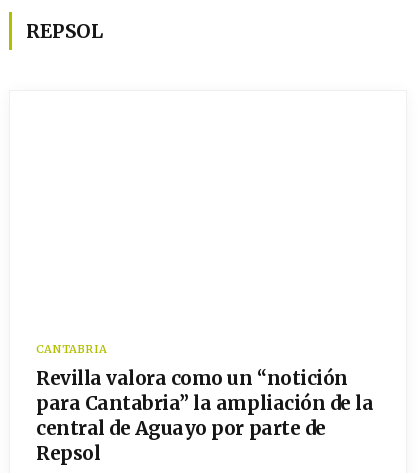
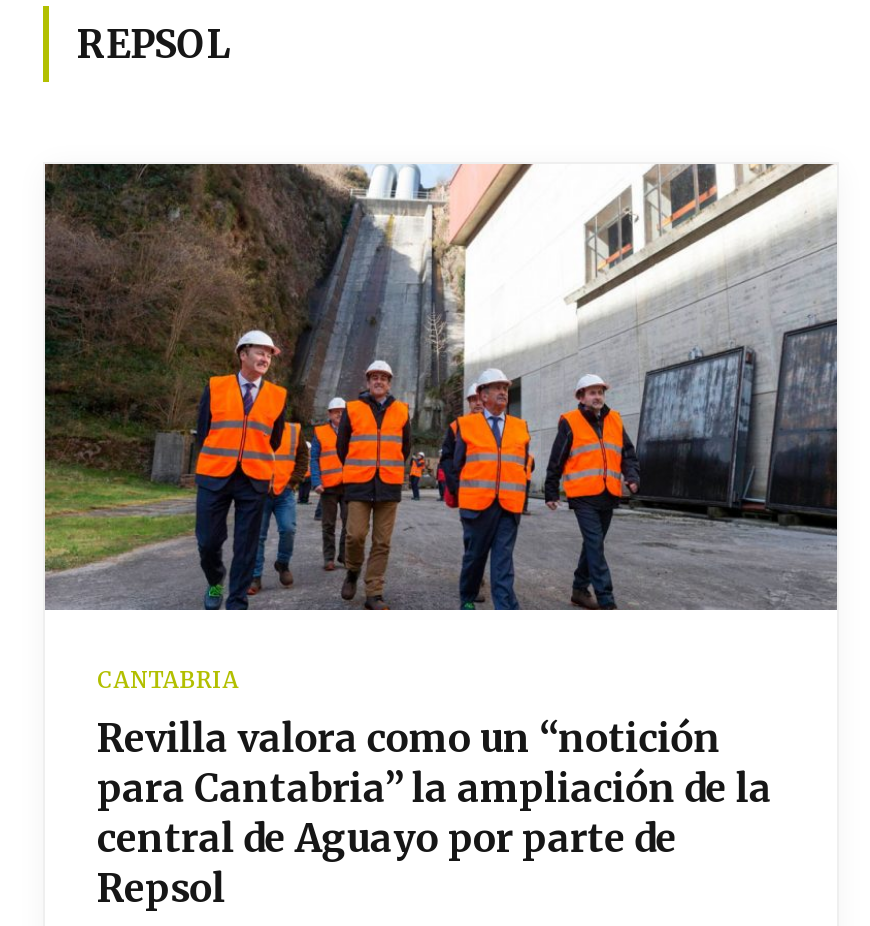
none -> [43,161,839,613] [image]

